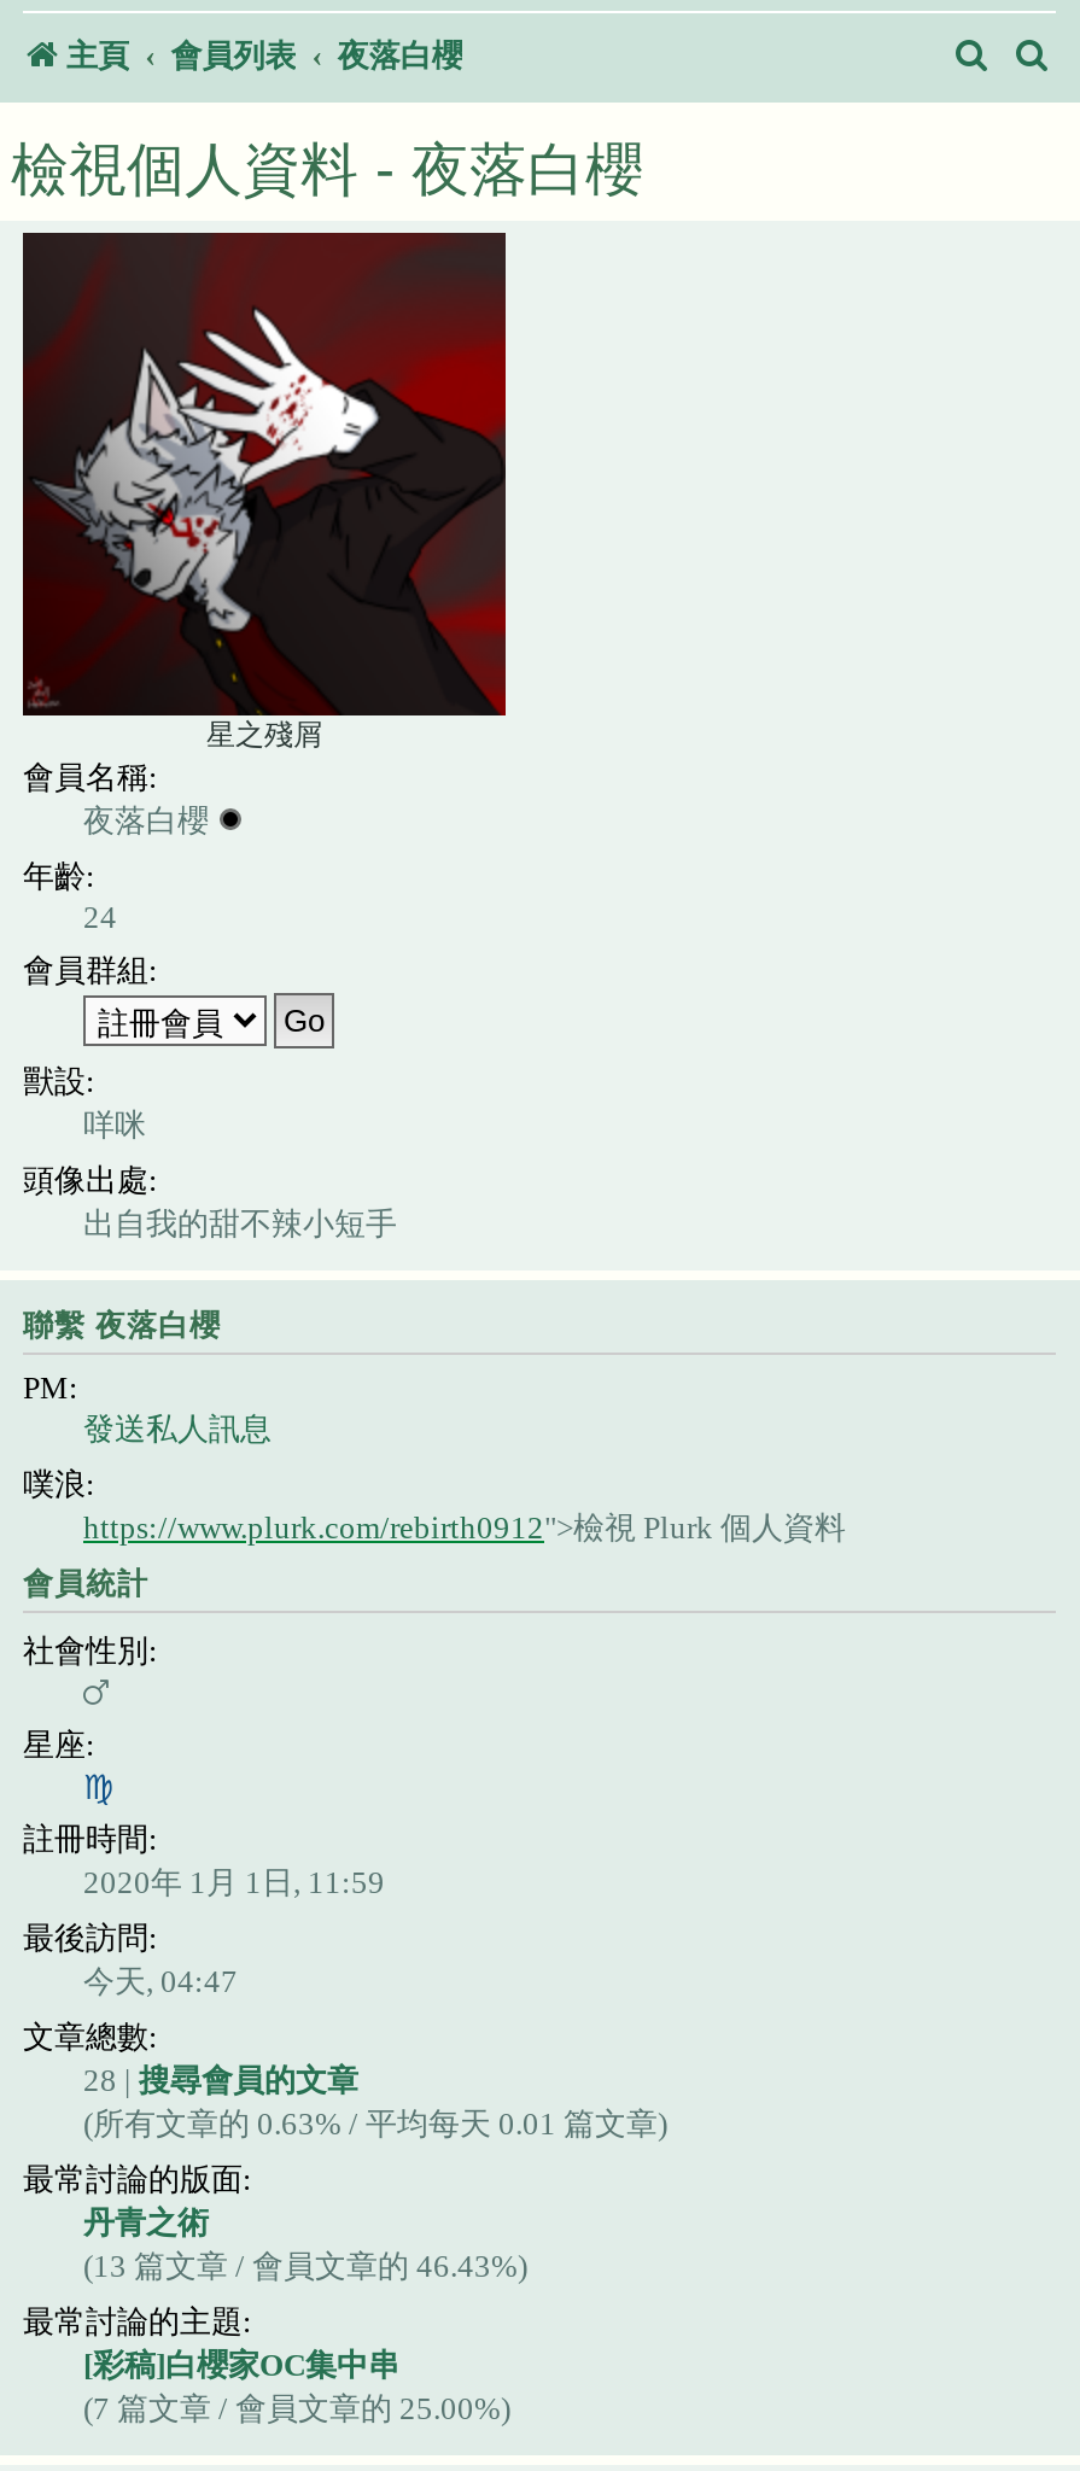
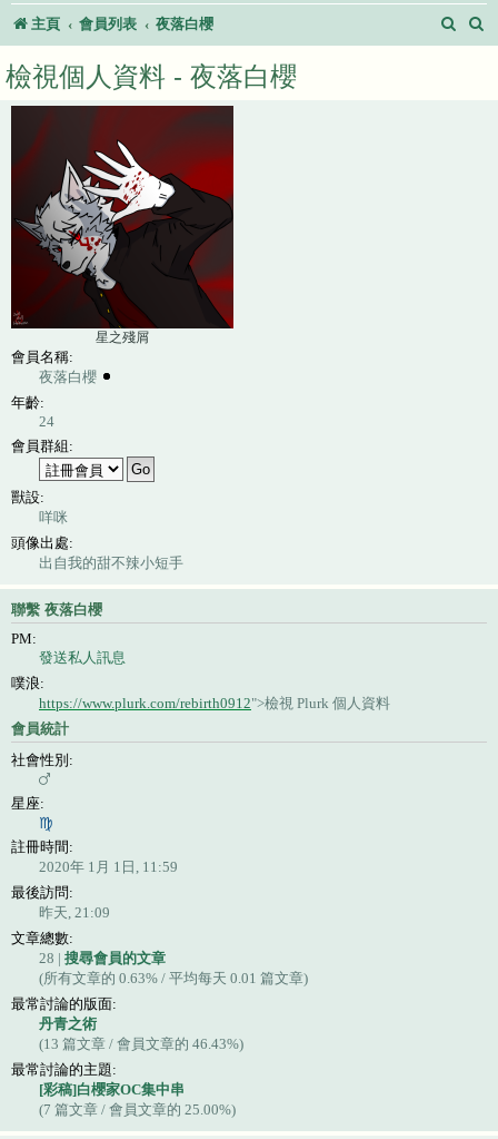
[83,1963,238,1999] 今天, 04:47 -> [39,904,110,921] 昨天, 21:09

